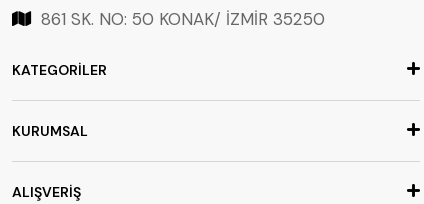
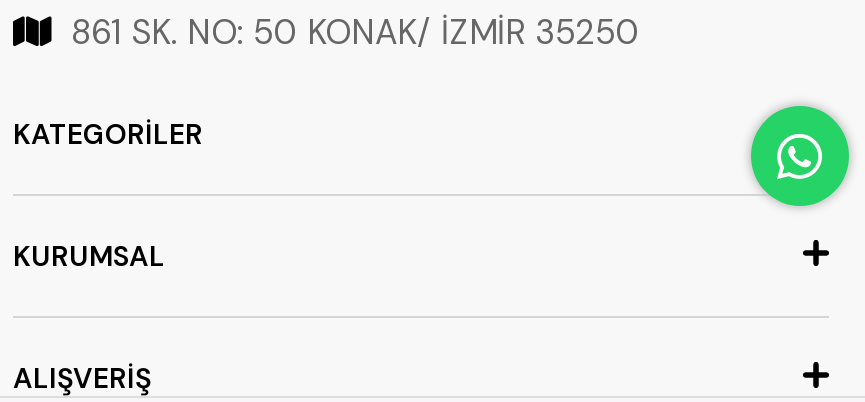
none -> [747,102,853,210] [image]

